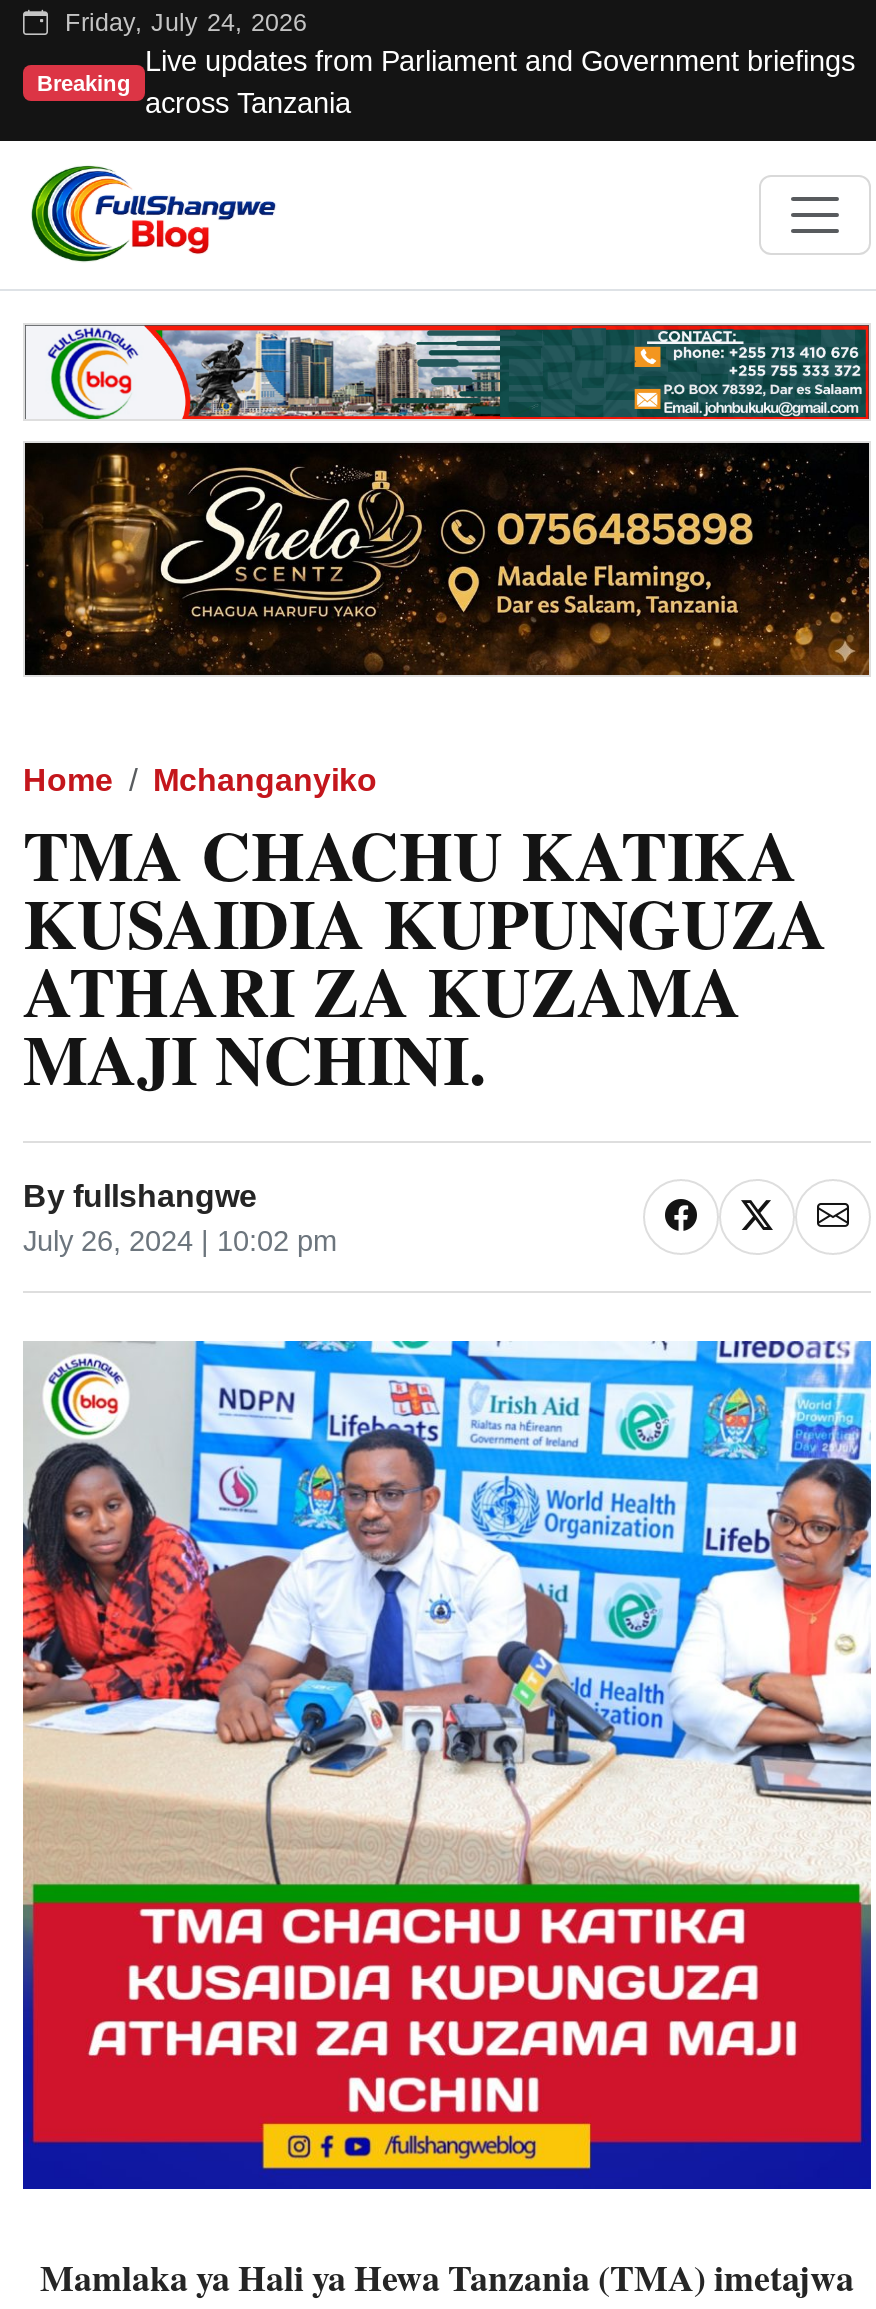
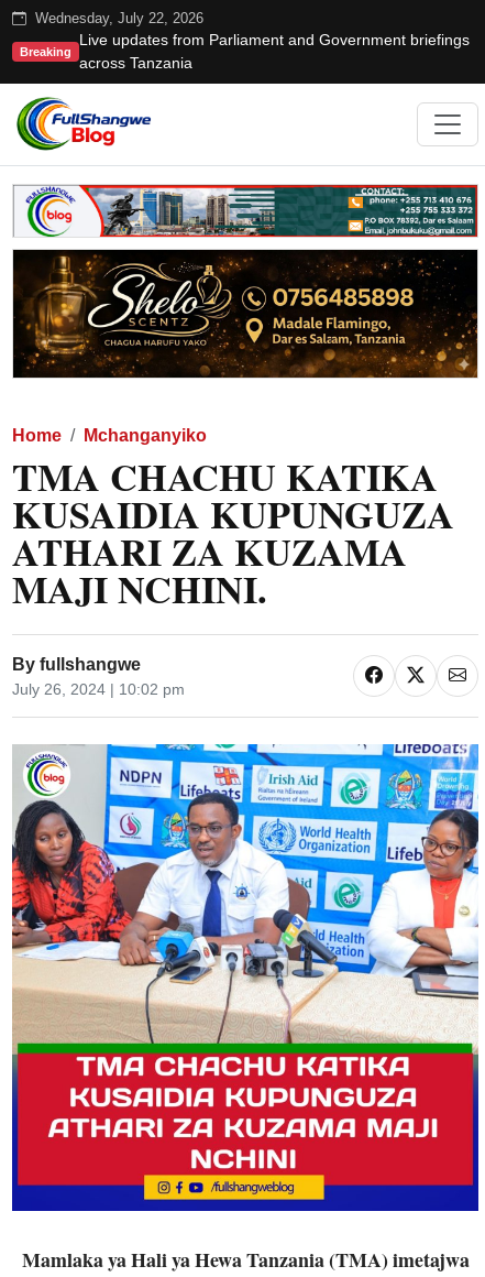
[57,9,307,37] Friday, July 24, 2026 -> [31,11,203,26] Wednesday, July 22, 2026

